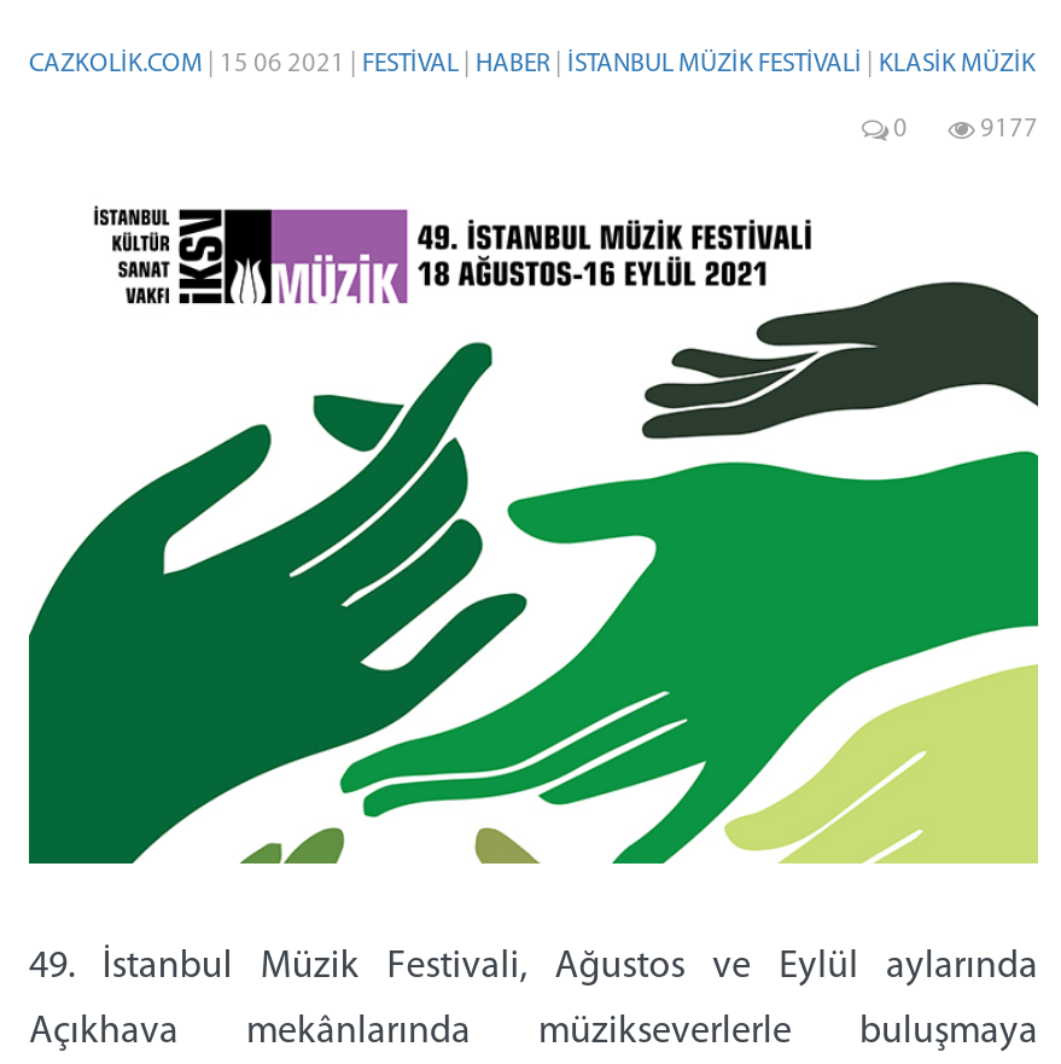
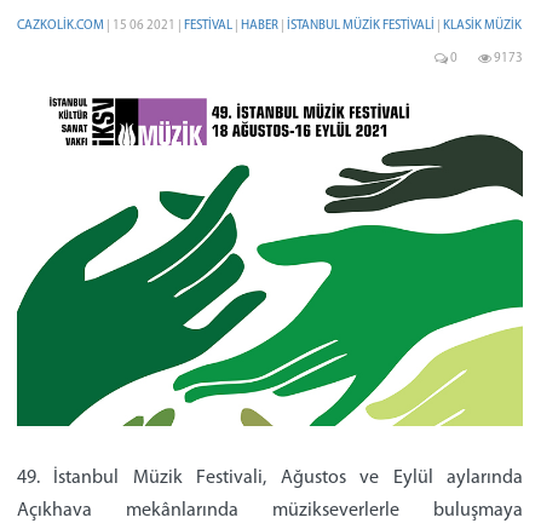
[980,117,1038,143] 9177 -> [494,52,523,65] 9173

